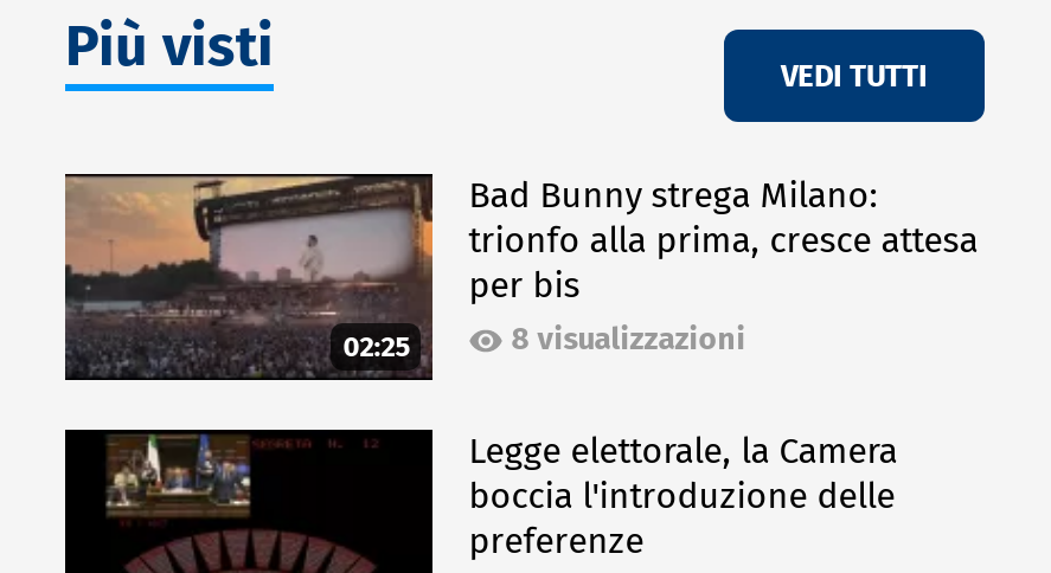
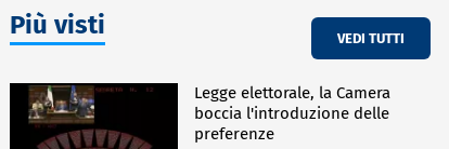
[63,174,435,382] [image] | 02:25 -> none
[469,175,978,358] Bad Bunny strega Milano: | trionfo alla prima, cresce attesa | per bis | 8 visualizzazioni -> none

